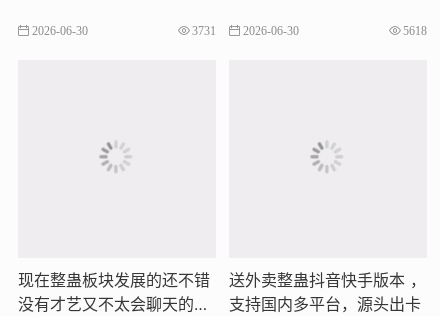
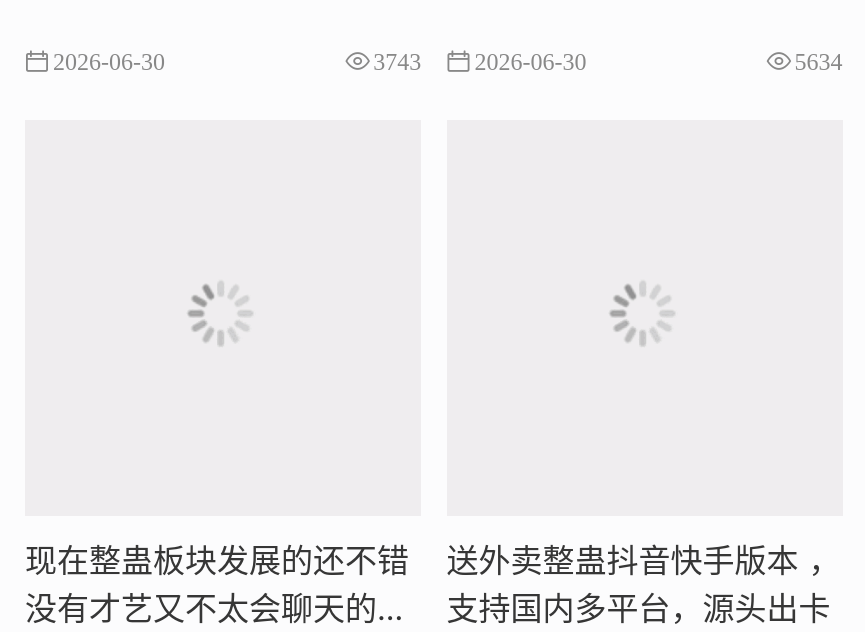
[192,24,216,37] 3731 -> [373,48,421,74] 3743
[403,24,427,37] 5618 -> [795,48,843,74] 5634

